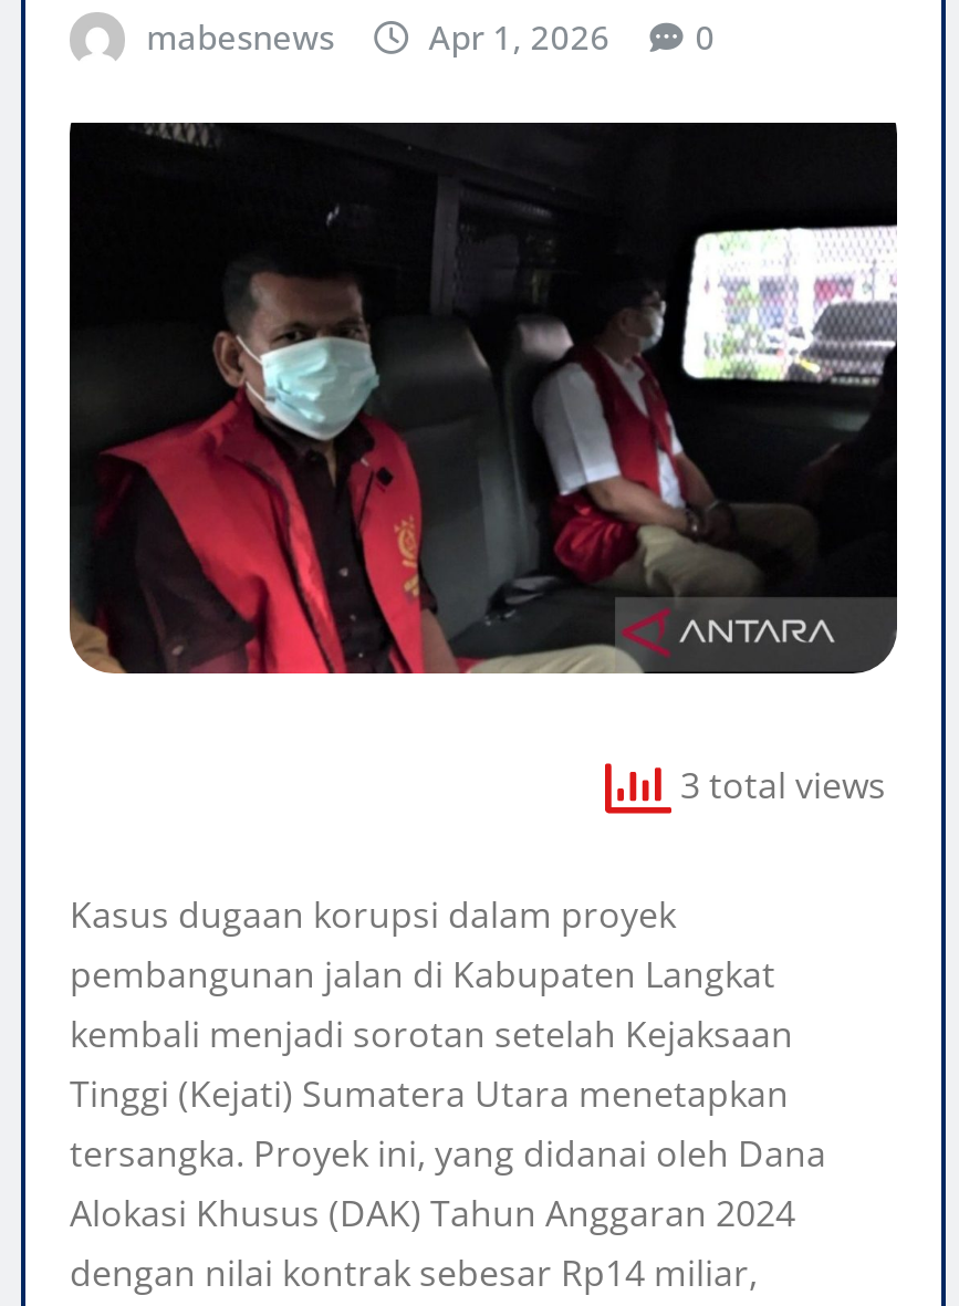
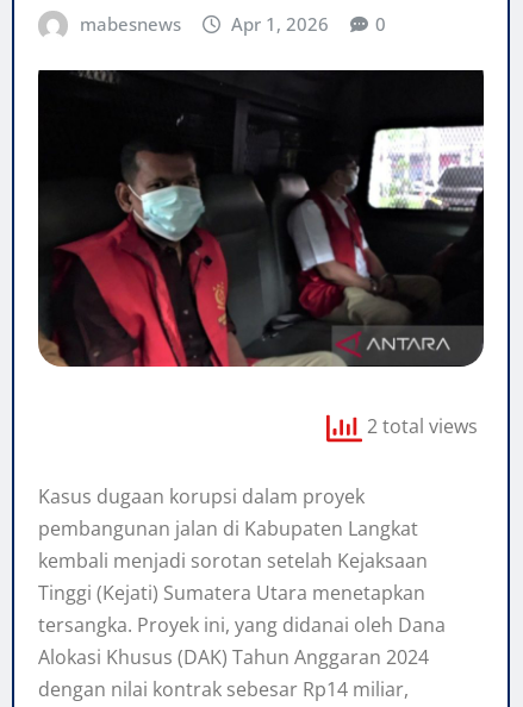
[671,761,886,809] 3 total views -> [362,413,478,440] 2 total views

